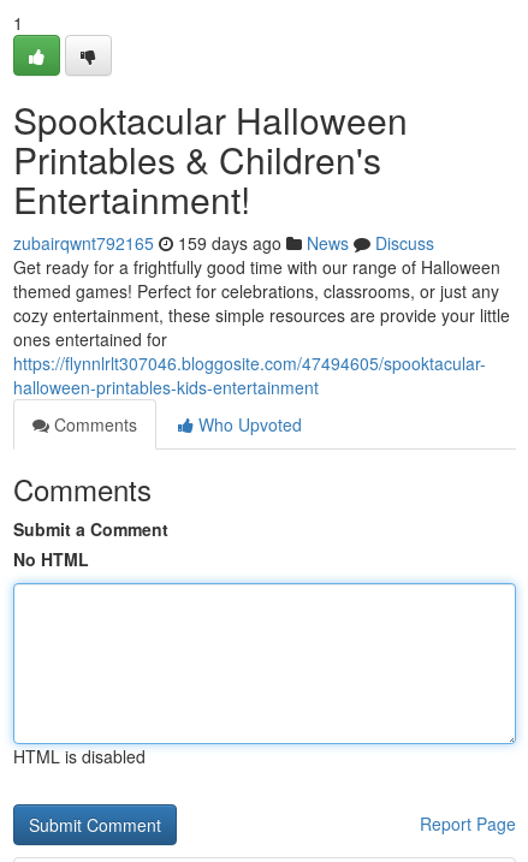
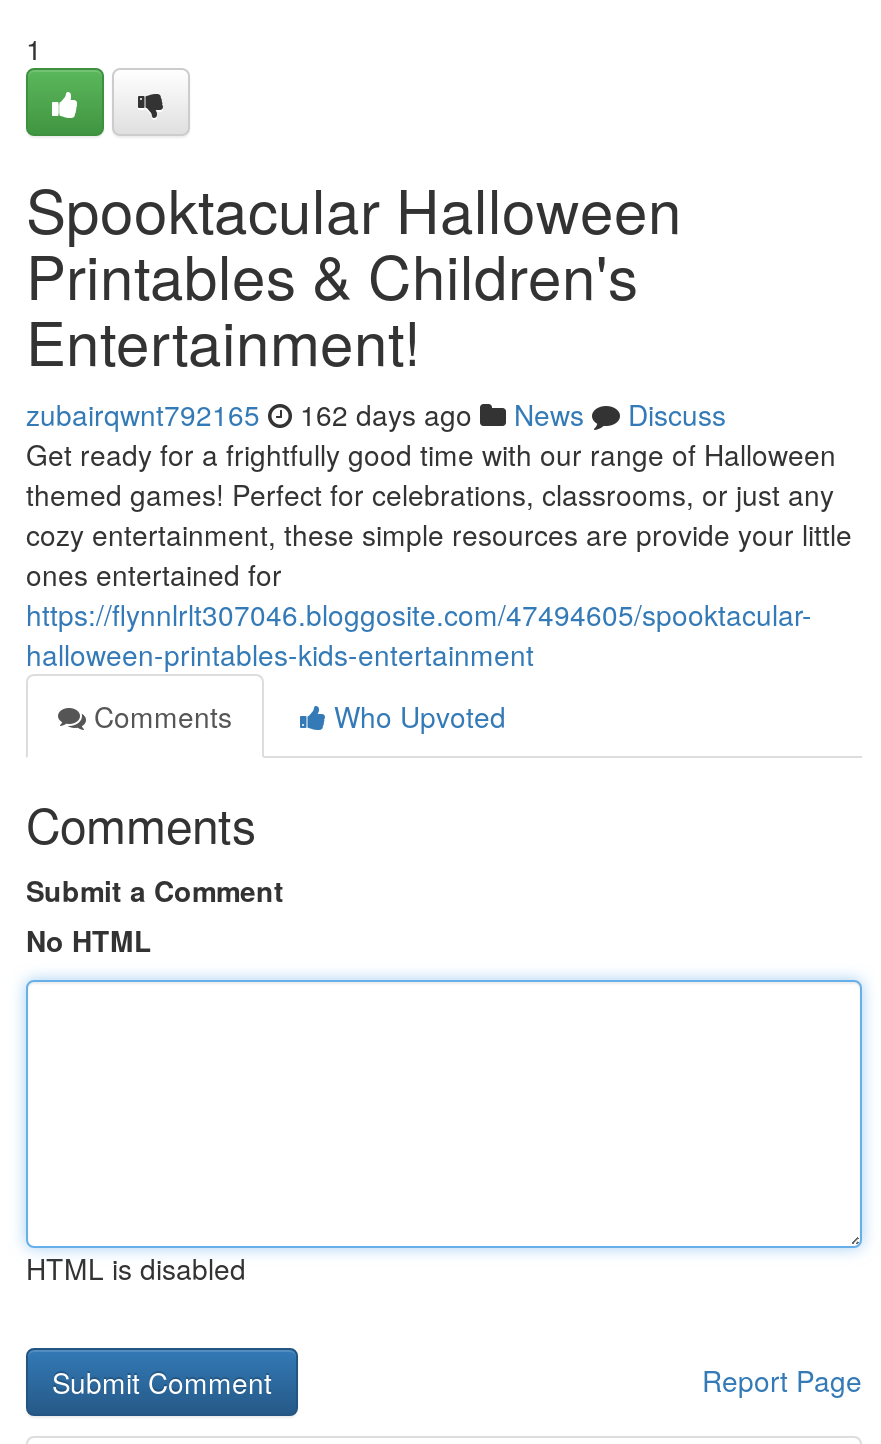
[13,231,434,255] zubairqwnt792165 159 days ago News Discuss -> [26,394,726,434] zubairqwnt792165 162 days ago News Discuss

